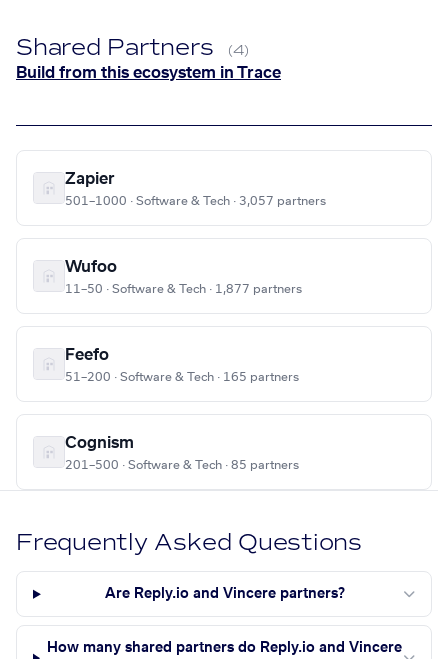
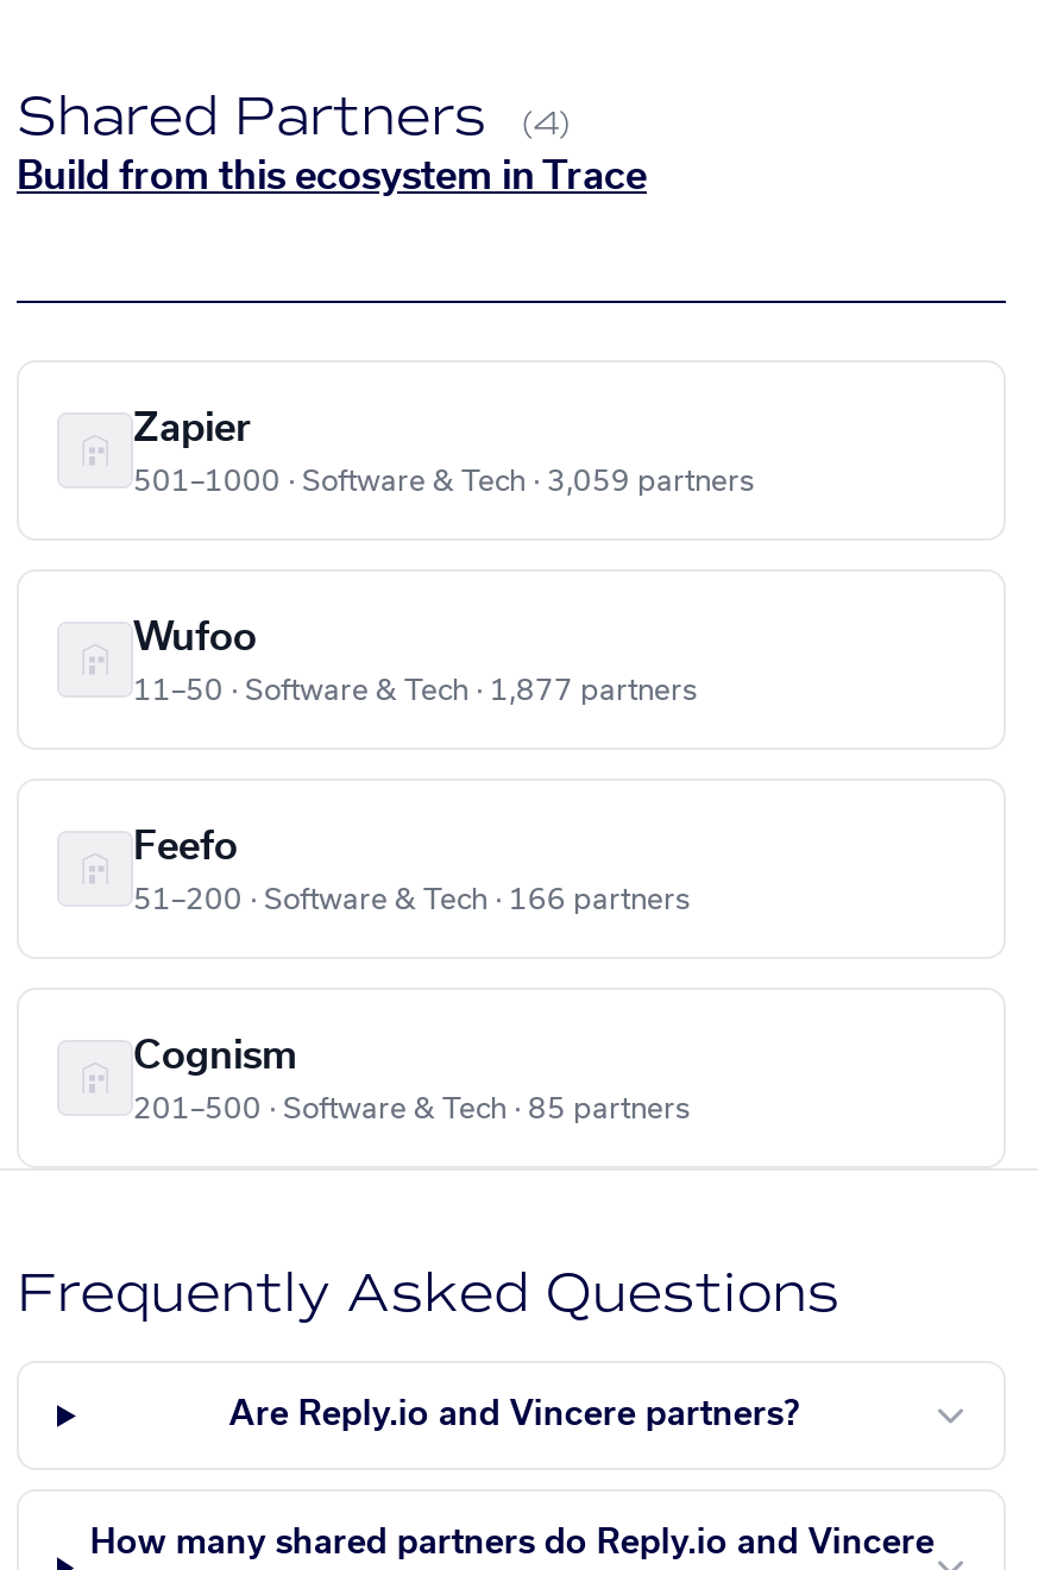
[65,195,326,207] 501–1000 · Software & Tech · 3,057 partners -> [133,468,754,496] 501–1000 · Software & Tech · 3,059 partners
[65,371,299,383] 51–200 · Software & Tech · 165 partners -> [133,886,690,914] 51–200 · Software & Tech · 166 partners

